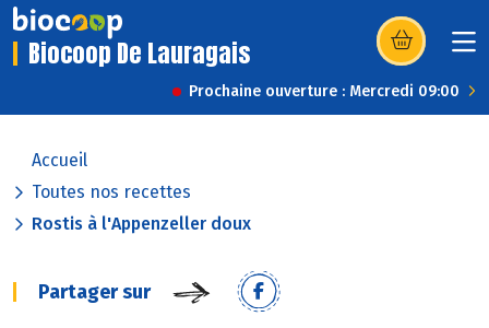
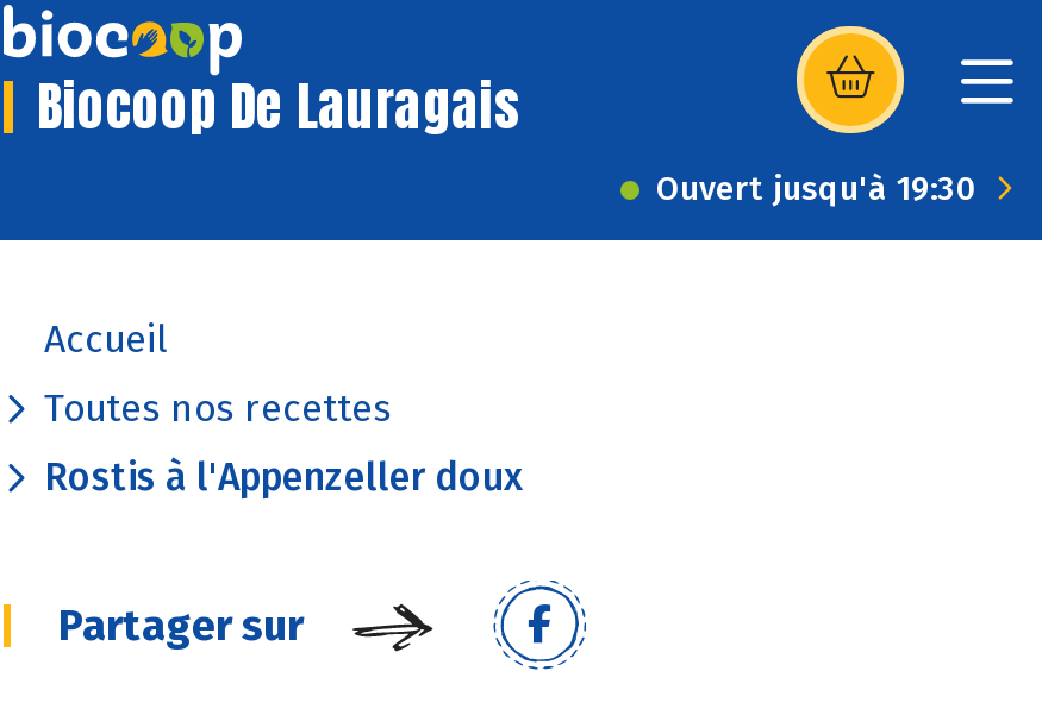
[189,82,460,101] Prochaine ouverture : Mercredi 09:00 -> [656,169,978,209] Ouvert jusqu'à 19:30

